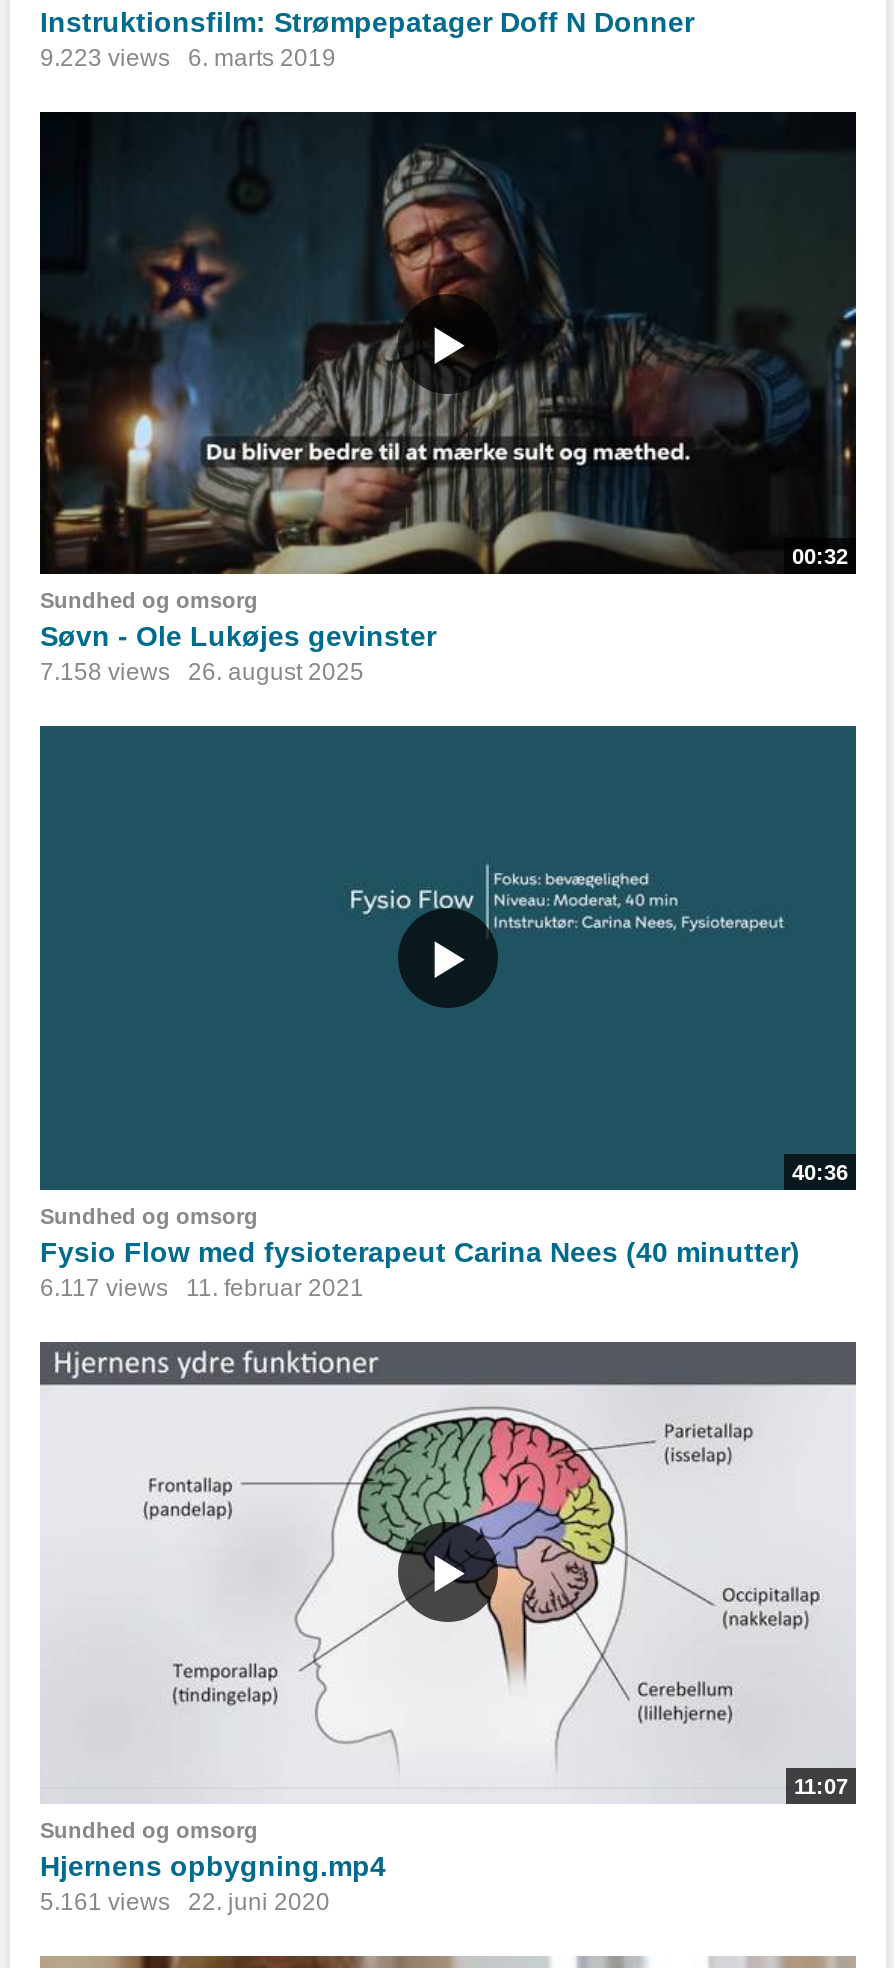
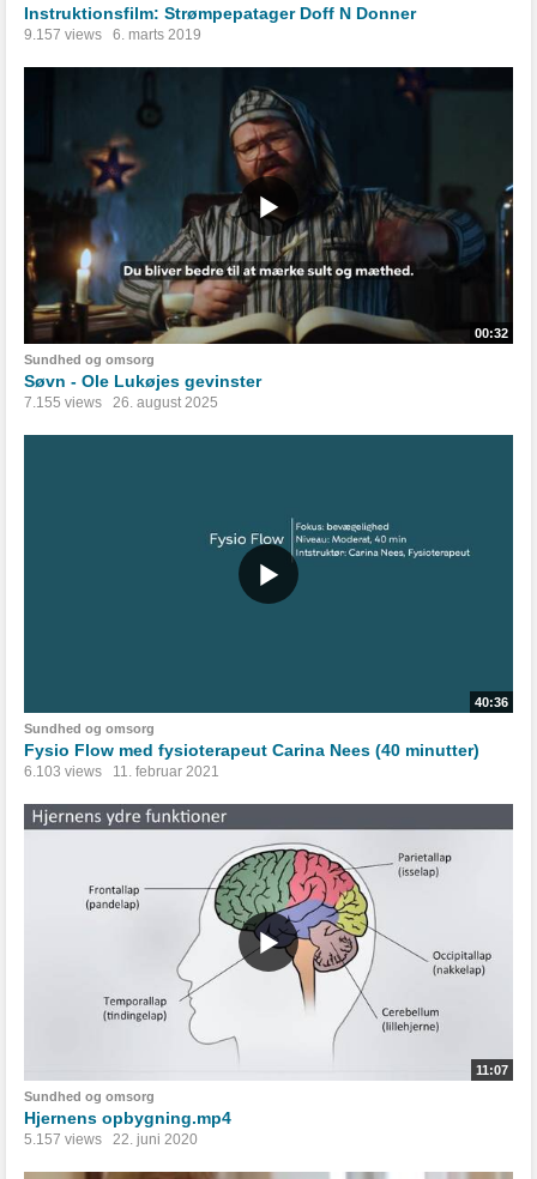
[40,44,336,72] 9.223 views 6. marts 2019 -> [24,27,201,43] 9.157 views 6. marts 2019
[40,659,364,687] 7.158 views 26. august 2025 -> [24,395,218,411] 7.155 views 26. august 2025
[40,1273,364,1301] 6.117 views 11. februar 2021 -> [24,763,219,780] 6.103 views 11. februar 2021
[40,1888,330,1916] 5.161 views 22. juni 2020 -> [24,1131,198,1148] 5.157 views 22. juni 2020

